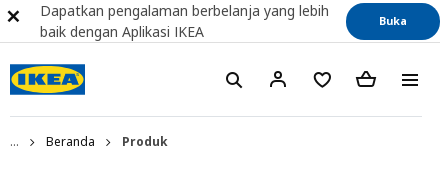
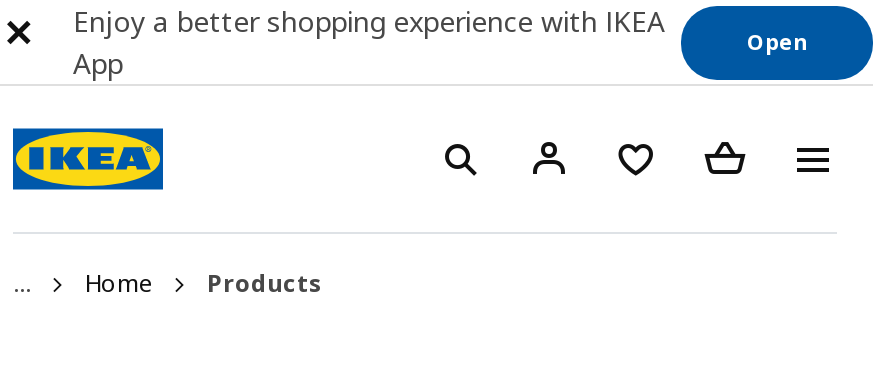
[40,1,329,41] Dapatkan pengalaman berbelanja yang lebih | baik dengan Aplikasi IKEA -> [73,2,665,82] Enjoy a better shopping experience with IKEA | App
[379,13,407,28] Buka -> [747,26,807,56] Open
[46,133,168,150] Beranda | Produk -> [85,266,323,300] Home | Products

